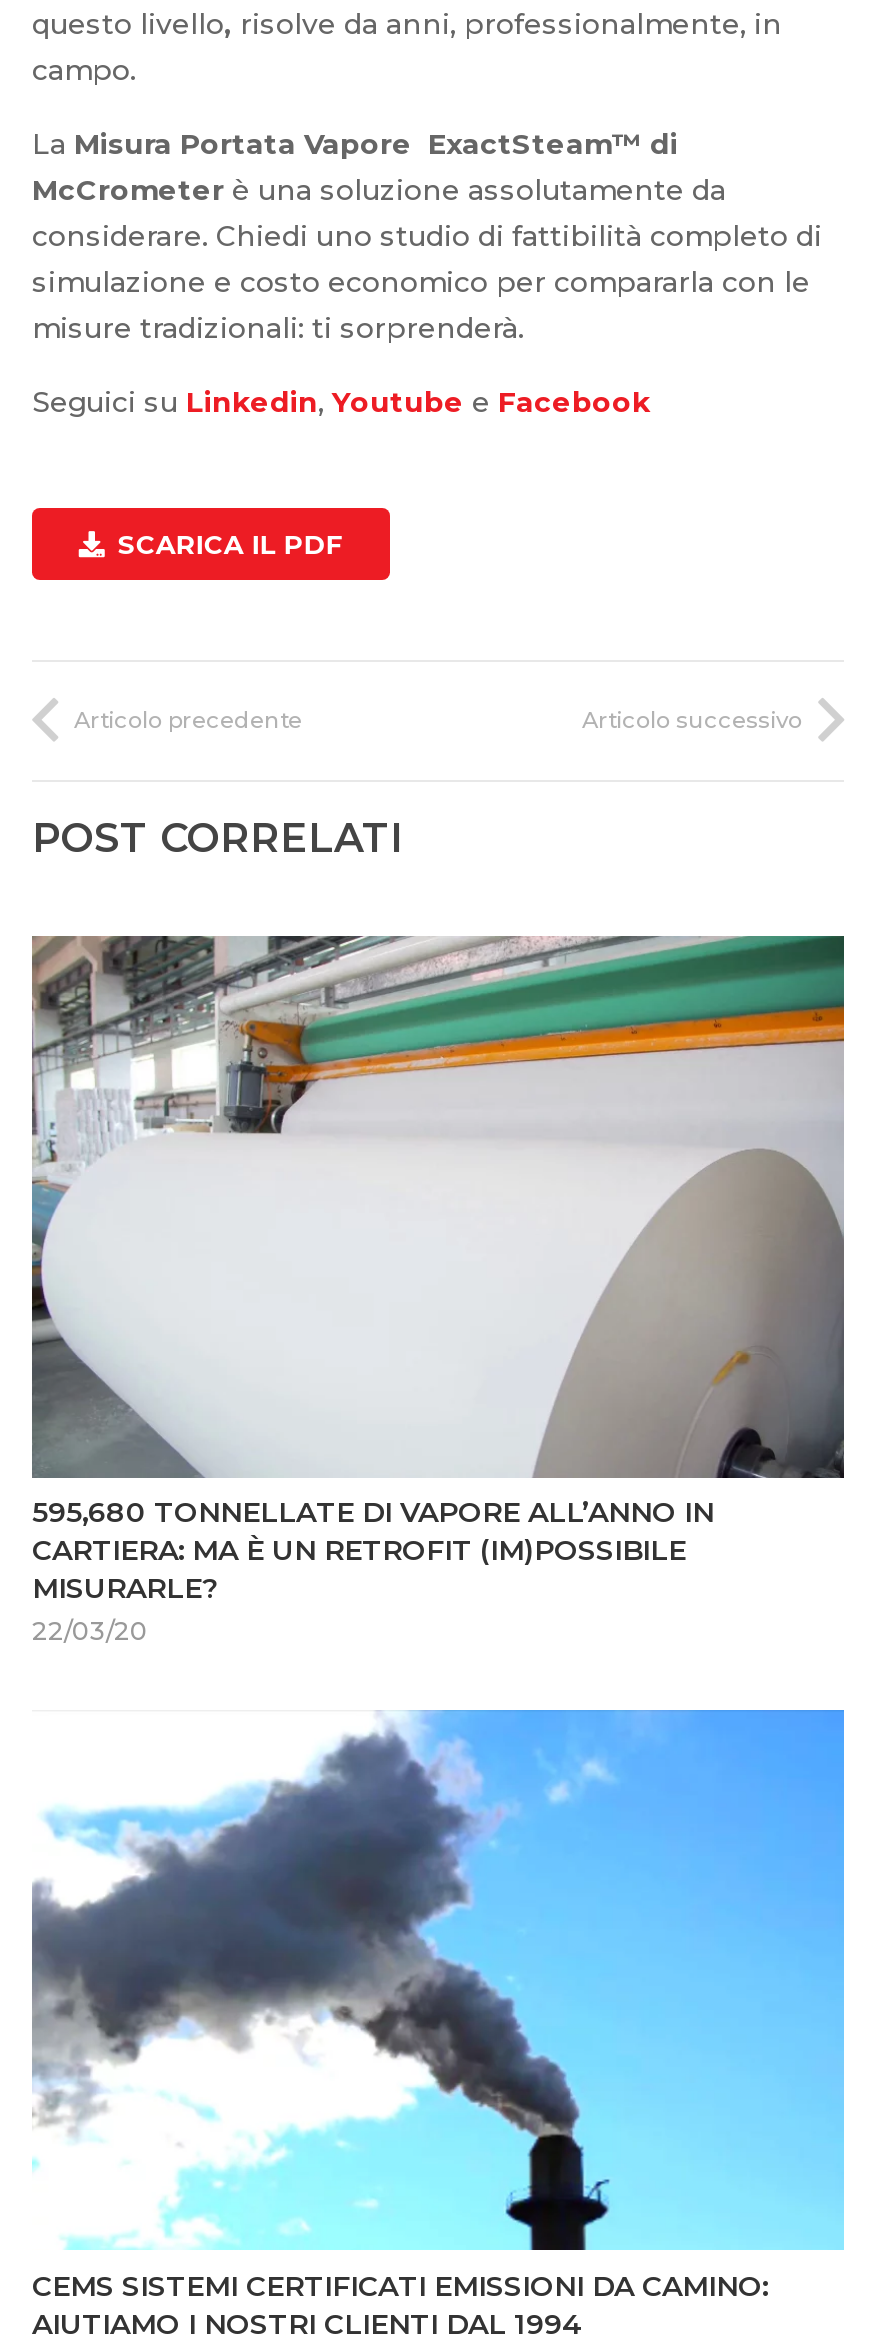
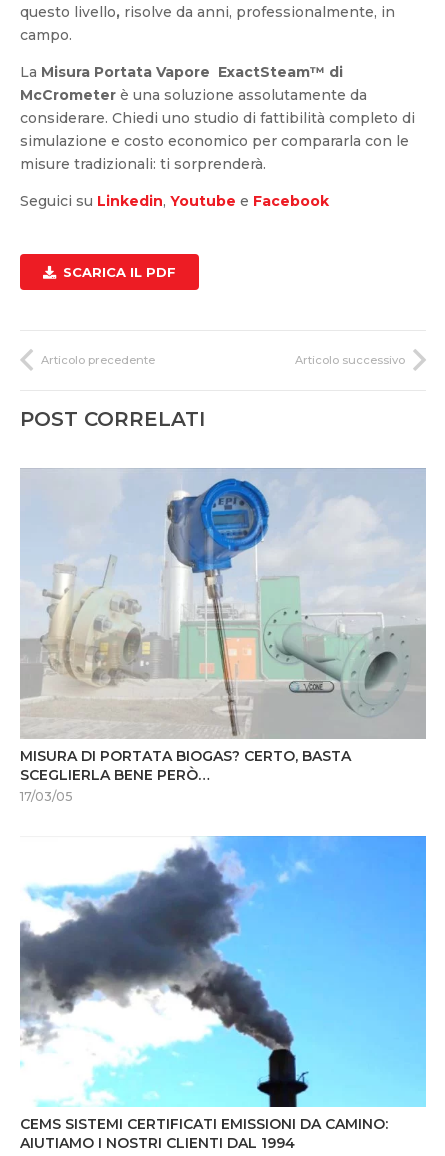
[30,934,846,1646] [image] | 595,680 TONNELLATE DI VAPORE ALL’ANNO IN | CARTIERA: MA È UN RETROFIT (IM)POSSIBILE | MISURARLE? | 22/03/20 -> [20,468,425,804] [image] | MISURA DI PORTATA BIOGAS? CERTO, BASTA | SCEGLIERLA BENE PERÒ… | 17/03/05

